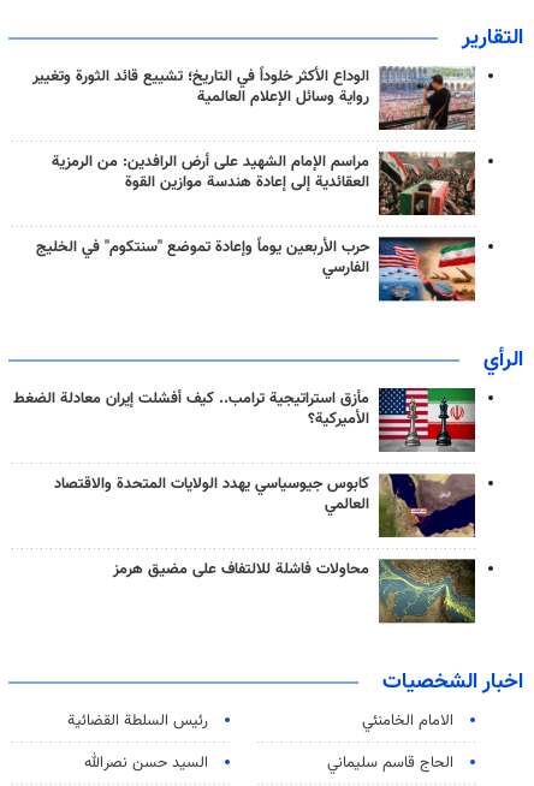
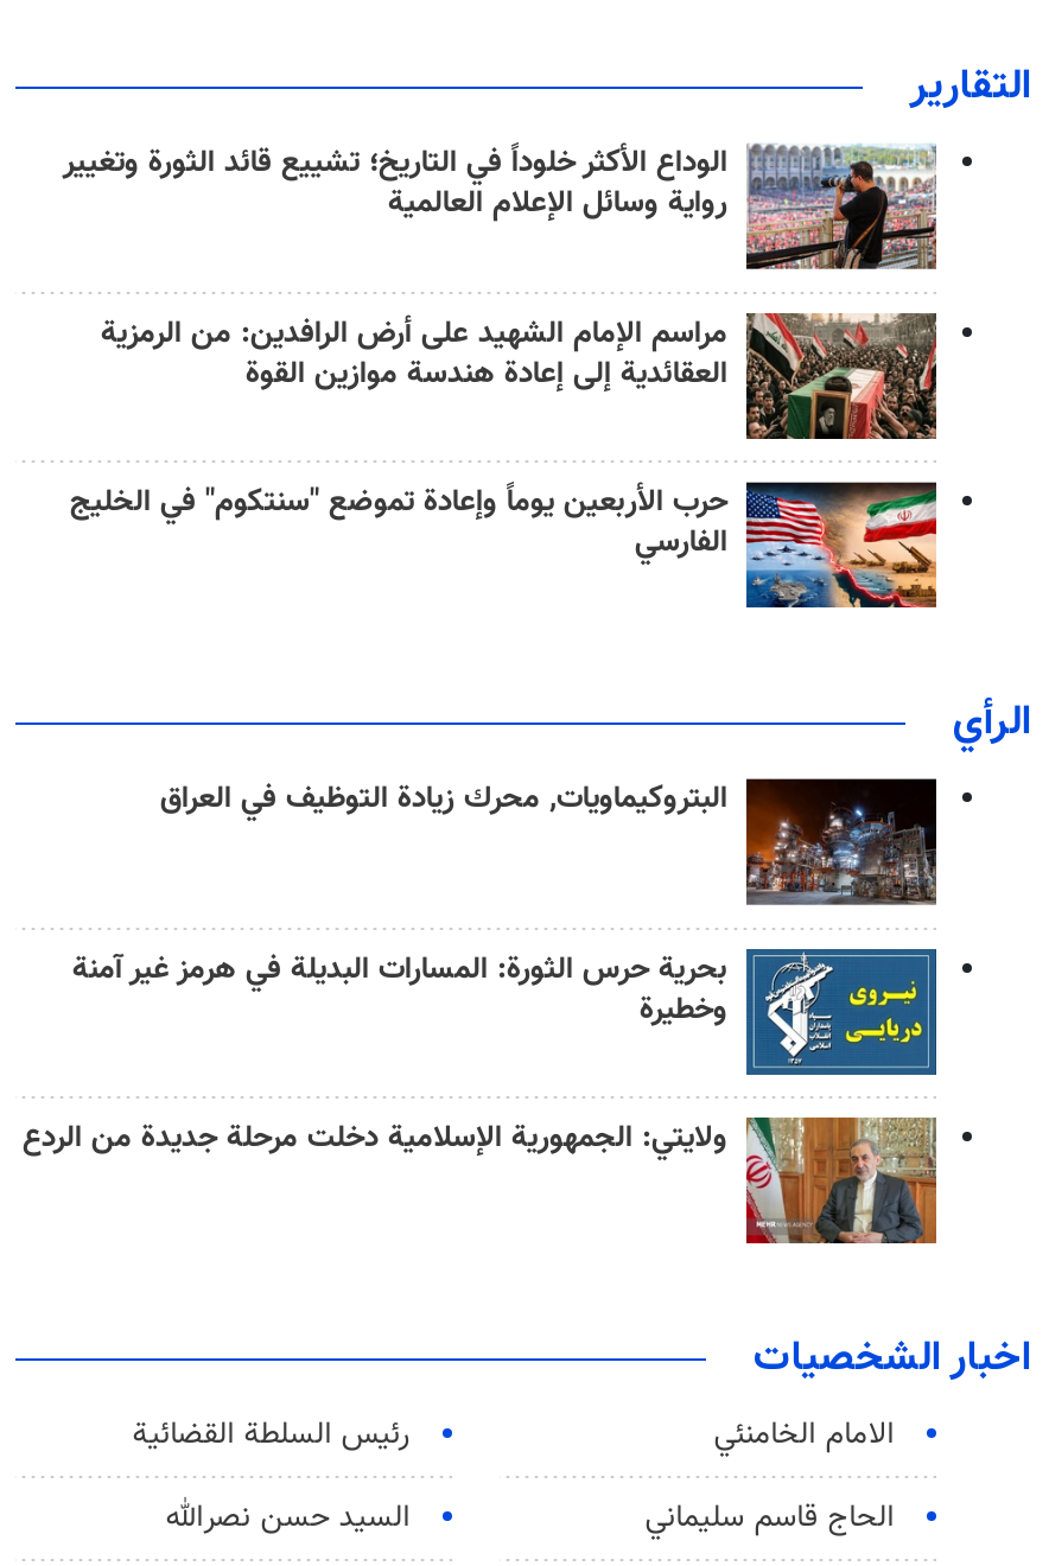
[13,386,476,452] [image] | مأزق استراتيجية ترامب.. كيف أفشلت إيران معادلة الضغط | الأميركية؟ -> [160,777,939,904] [image] | البتروكيماويات, محرك زيادة التوظيف في العراق
[54,472,476,538] [image] | كابوس جيوسياسي يهدد الولايات المتحدة والاقتصاد | العالمي -> [72,946,939,1077] [image] | بحرية حرس الثورة: المسارات البديلة في هرمز غير آمنة | وخطيرة
[113,558,476,624] [image] | محاولات فاشلة للالتفاف على مضيق هرمز -> [23,1116,939,1246] [image] | ولايتي: الجمهورية الإسلامية دخلت مرحلة جديدة من الردع

